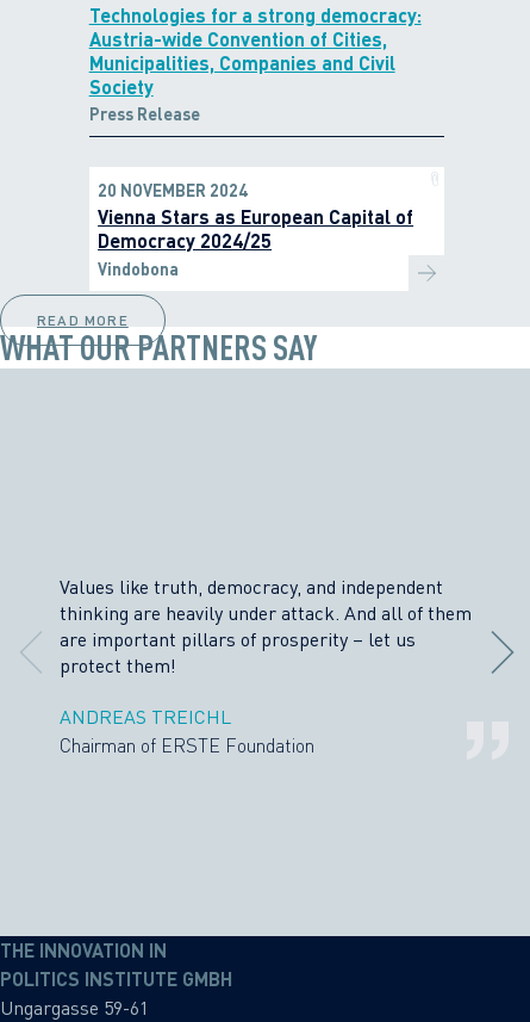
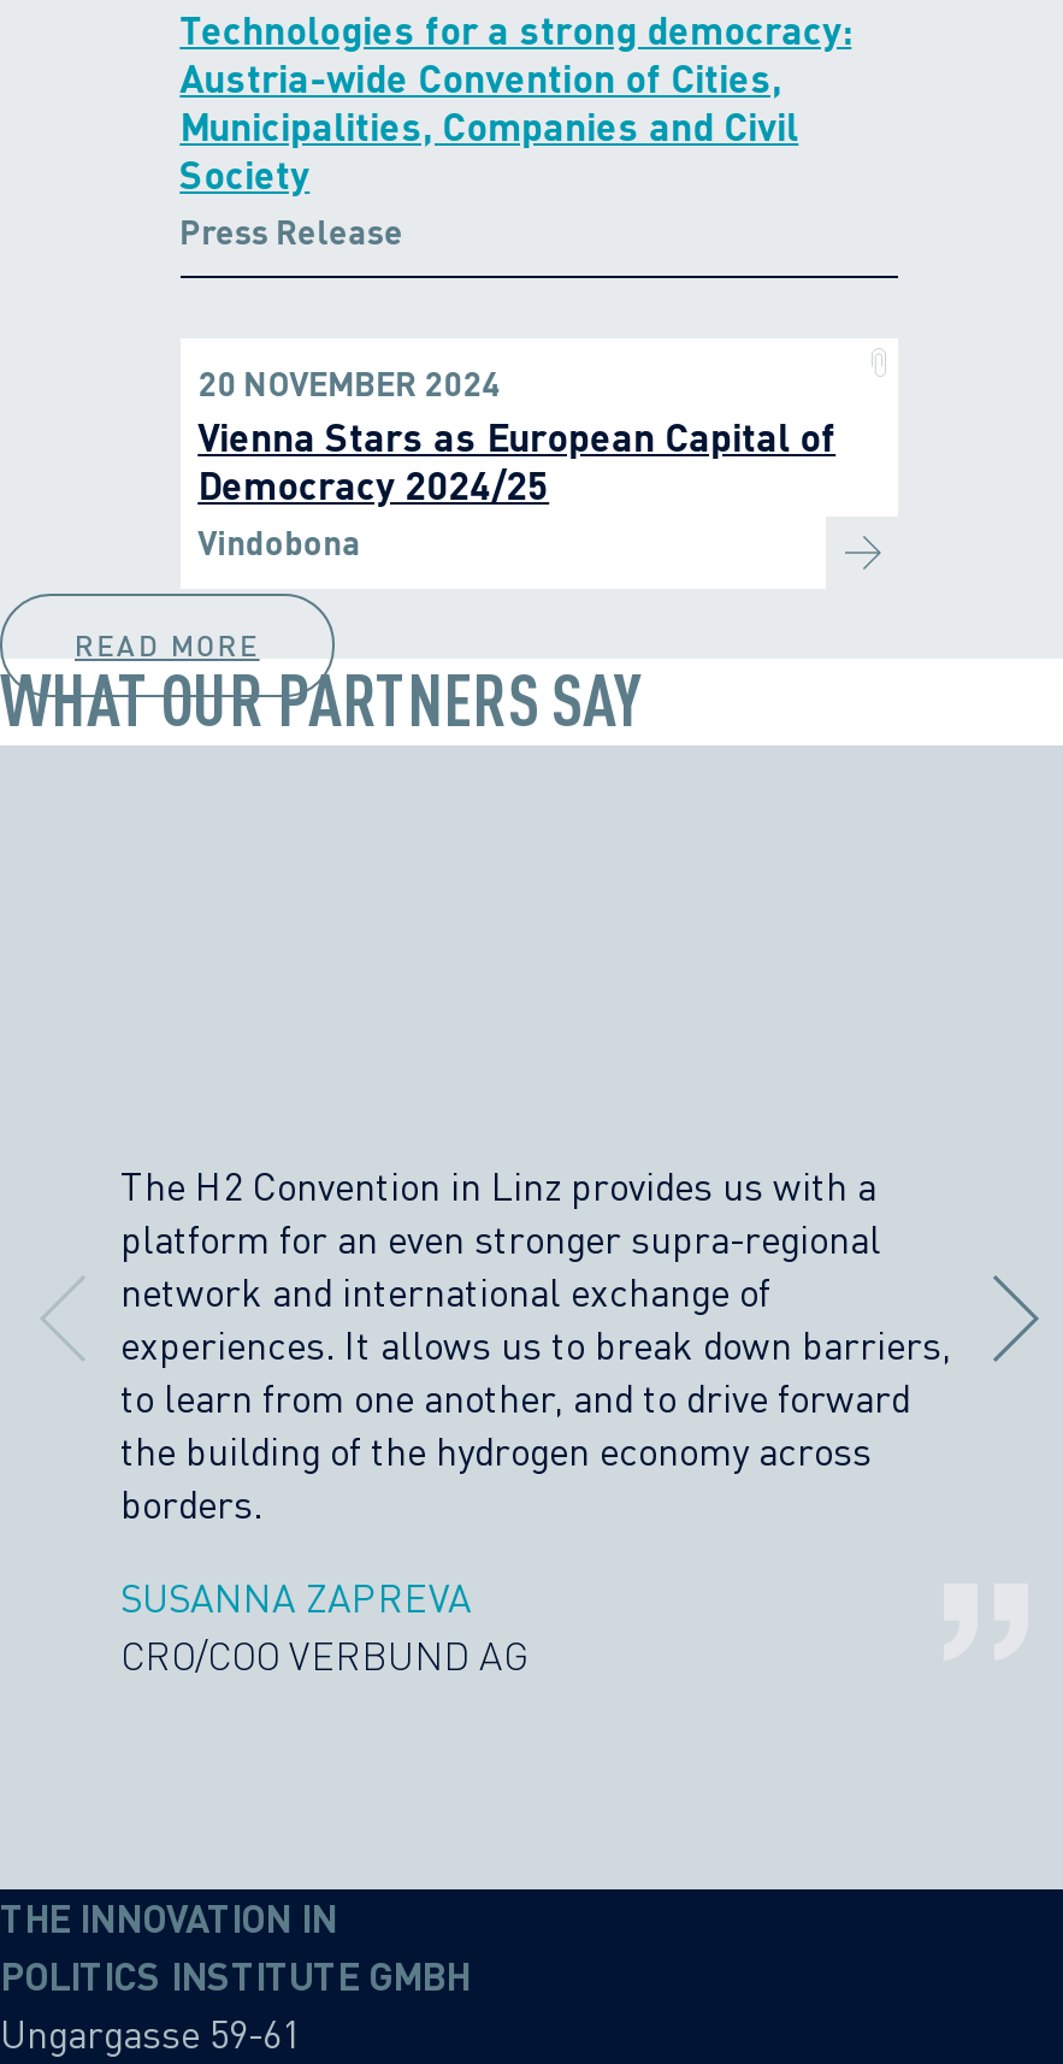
[60,575,472,678] Values like truth, democracy, and independent | thinking are heavily under attack. And all of them | are important pillars of prosperity – let us | protect them! -> [120,1162,951,1528] The H2 Convention in Linz provides us with a | platform for an even stronger supra-regional | network and international exchange of | experiences. It allows us to break down barriers, | to learn from one another, and to drive forward | the building of the hydrogen economy across | borders.
[60,705,314,757] ANDREAS TREICHL | Chairman of ERSTE Foundation -> [120,1574,527,1680] SUSANNA ZAPREVA | CRO/COO VERBUND AG

